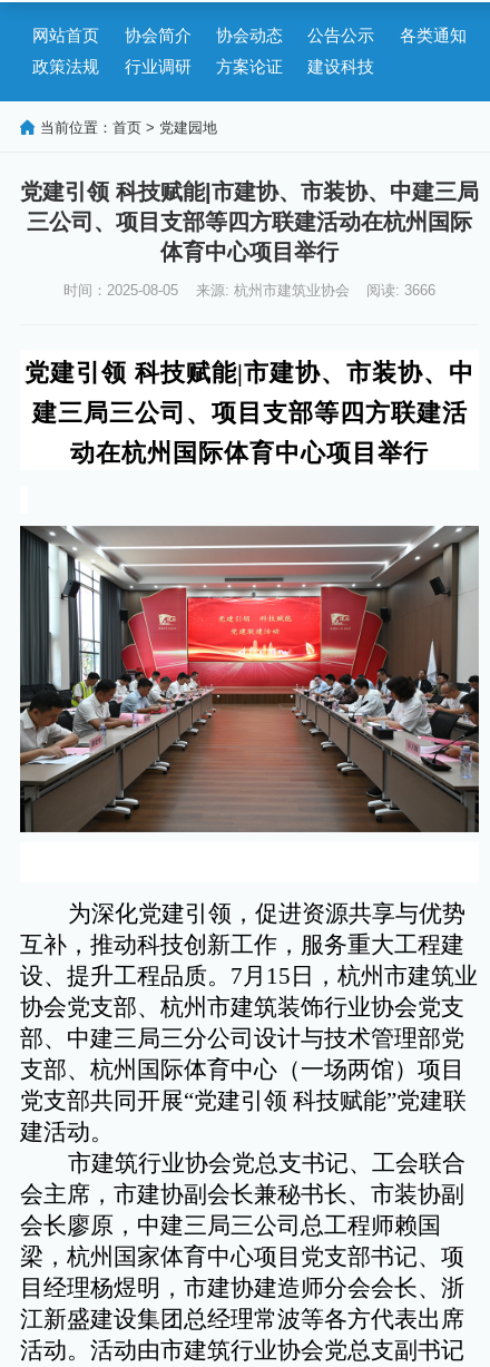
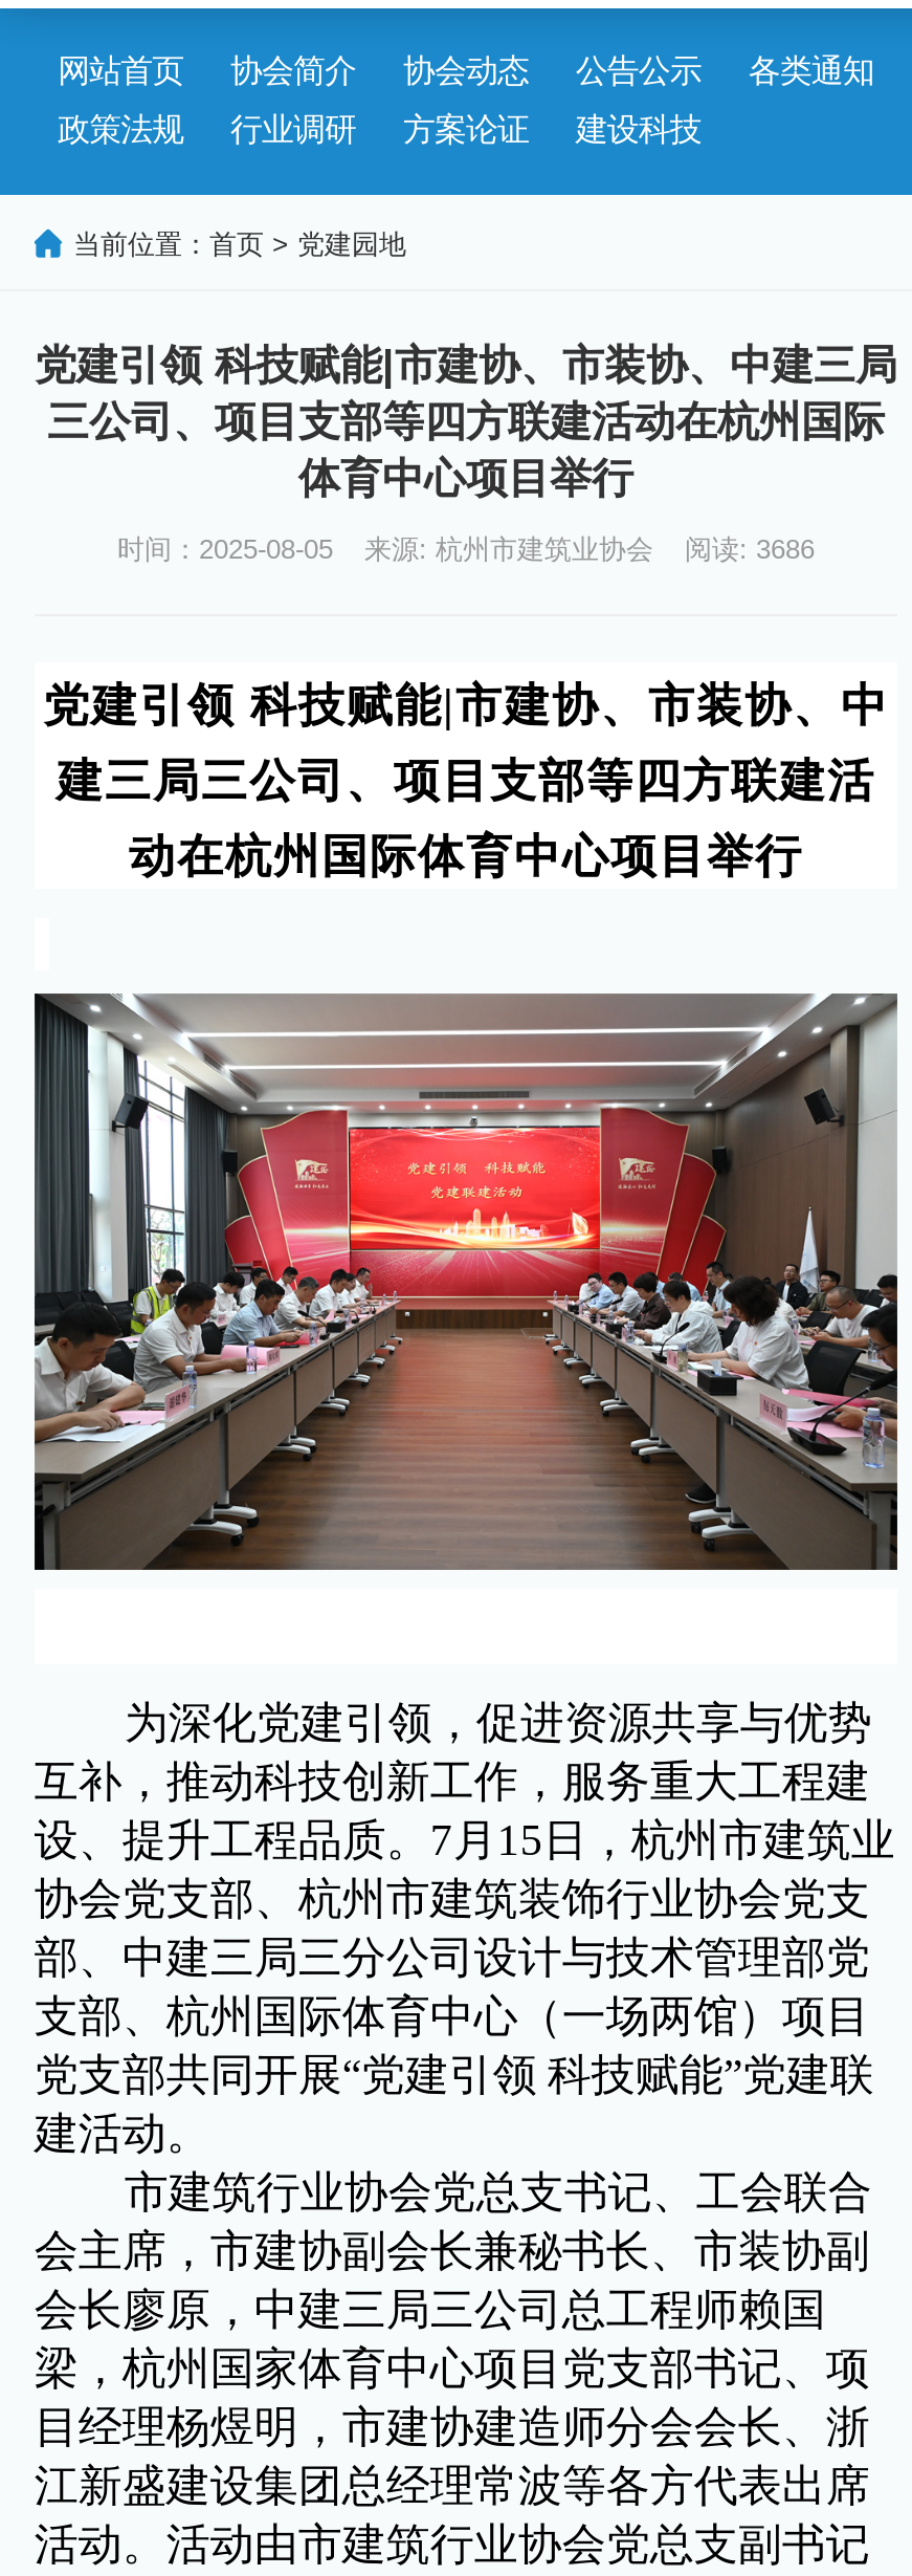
[64,281,435,298] 时间：2025-08-05 来源: 杭州市建筑业协会 阅读: 3666 -> [117,533,815,564] 时间：2025-08-05 来源: 杭州市建筑业协会 阅读: 3686

